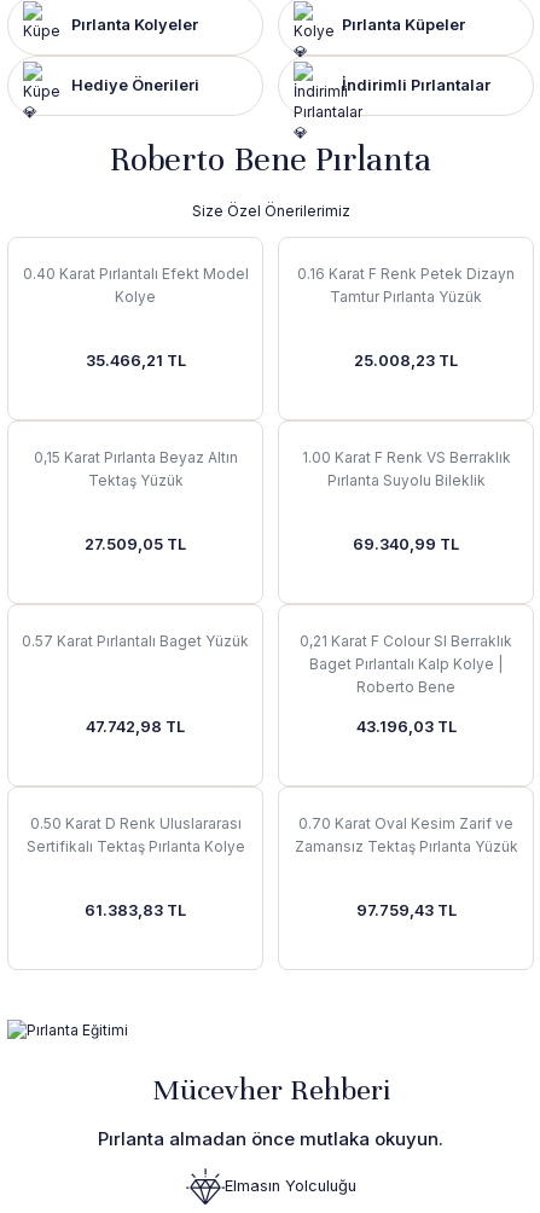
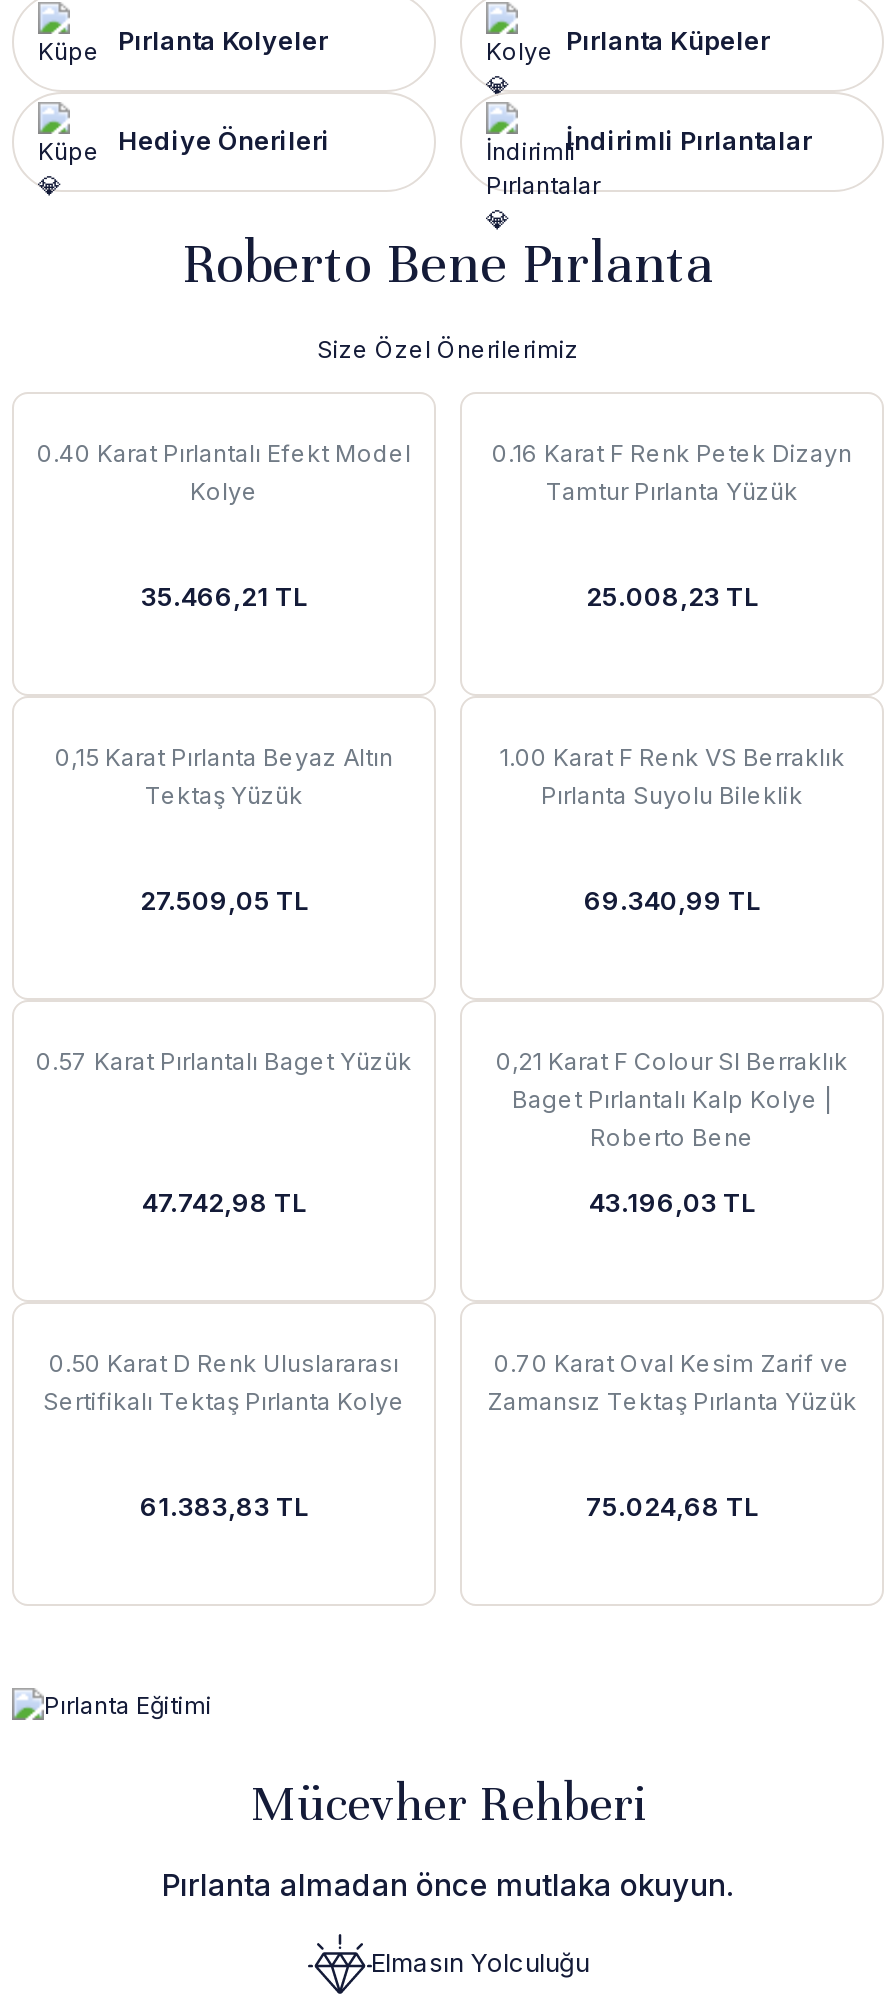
[356,901,456,919] 97.759,43 TL -> [586,1492,758,1522] 75.024,68 TL

